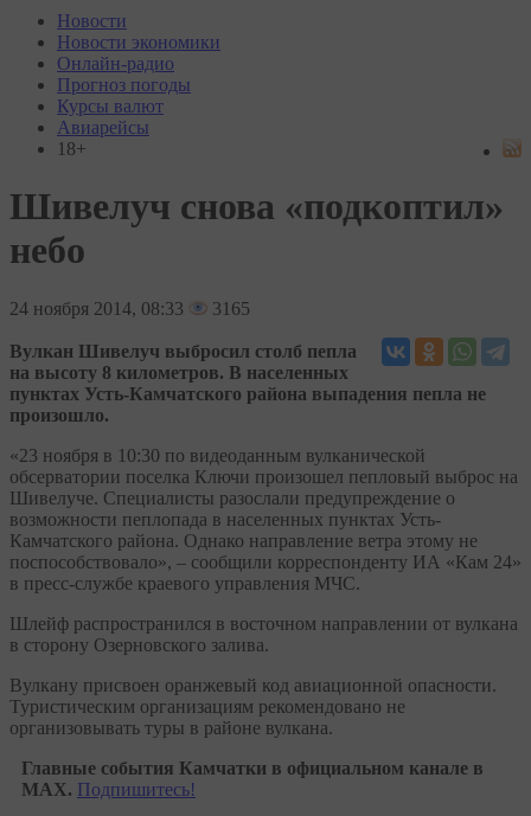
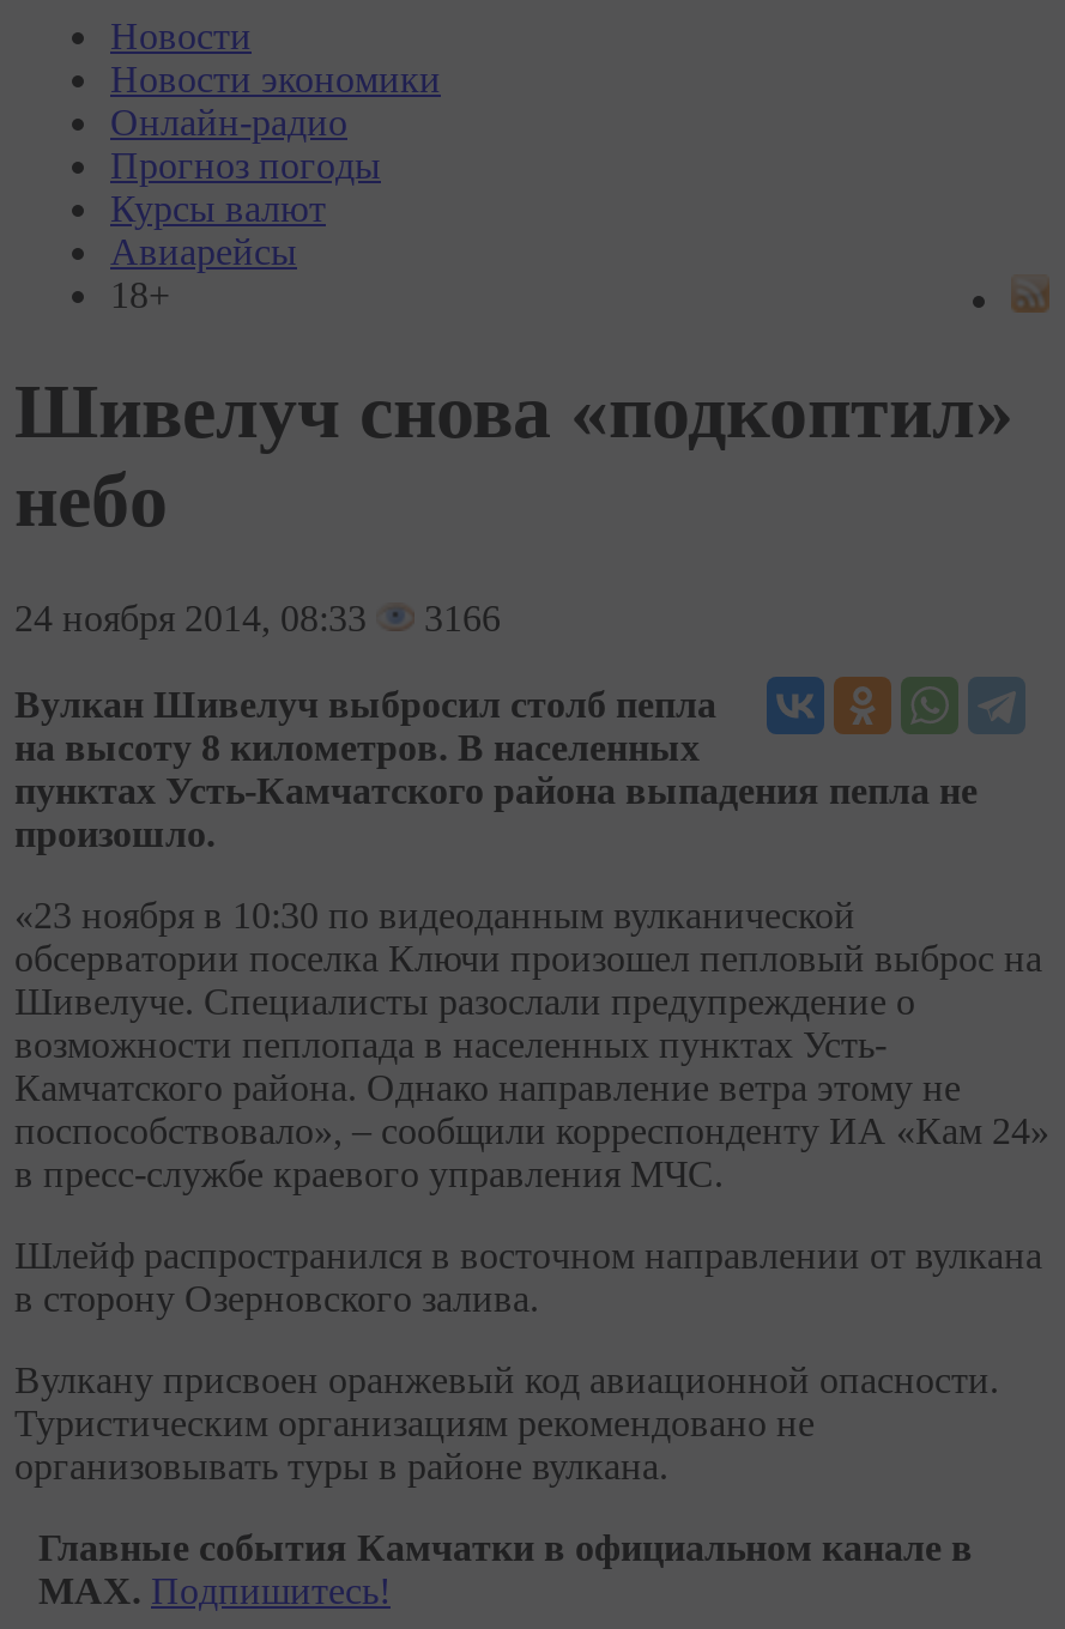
[9,298,250,318] 24 ноября 2014, 08:33 3165 -> [14,597,501,638] 24 ноября 2014, 08:33 3166

